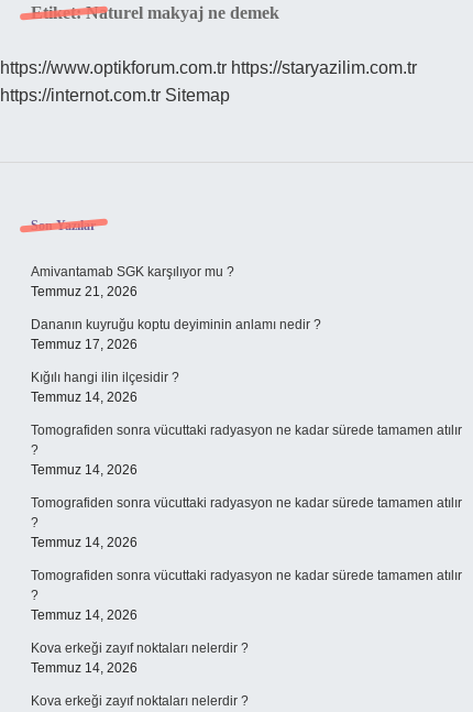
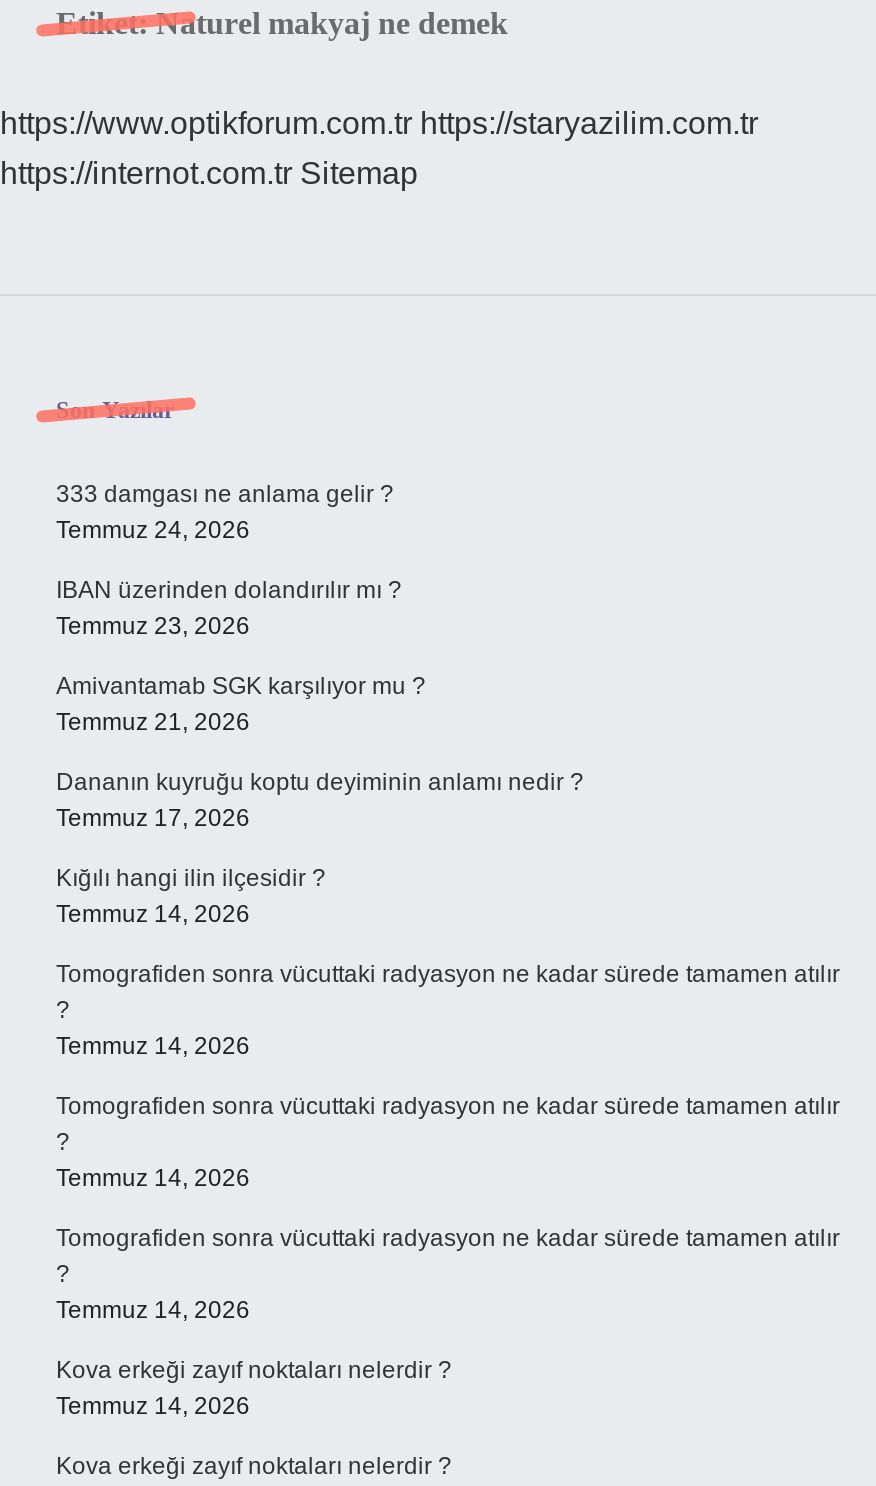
none -> [56,480,402,640] 333 damgası ne anlama gelir ? | Temmuz 24, 2026 | IBAN üzerinden dolandırılır mı ? | Temmuz 23, 2026

